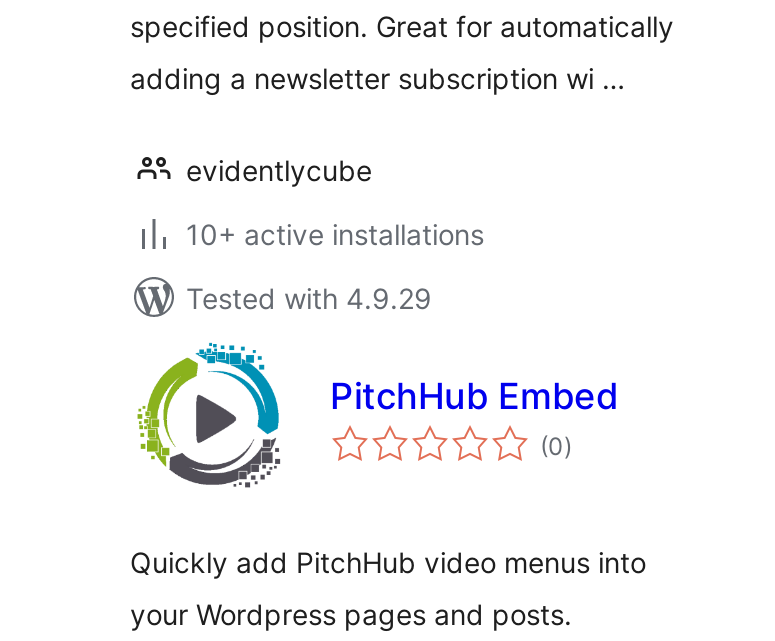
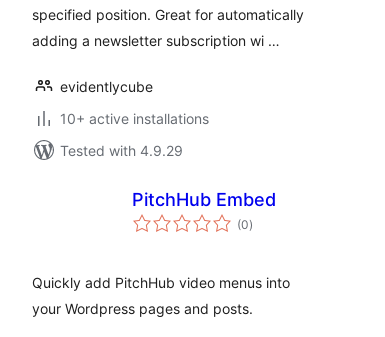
[136,341,282,489] [image] -> none

